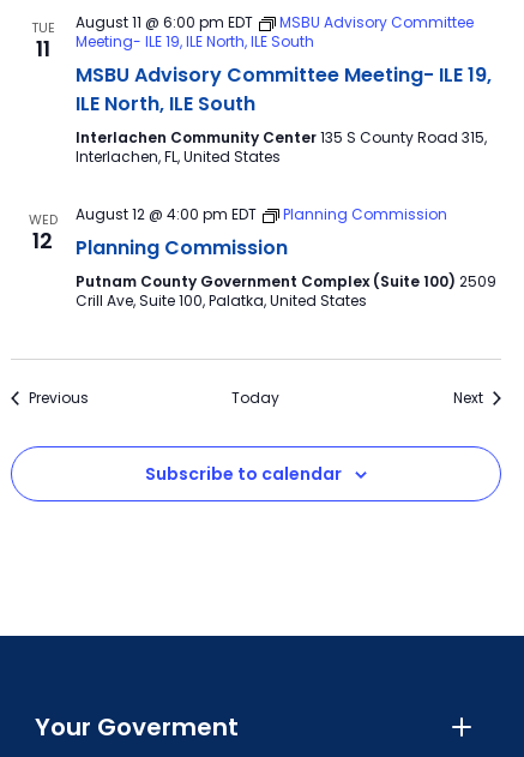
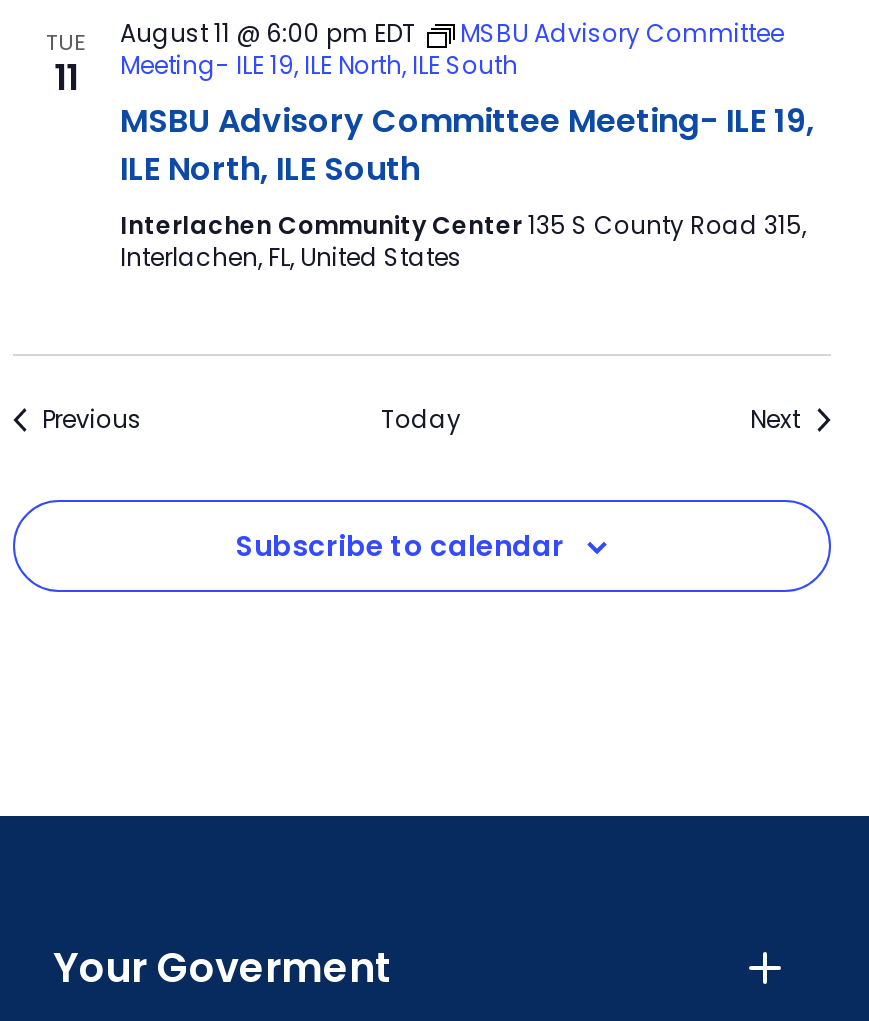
[28,210,57,256] WED | 12 -> none
[75,204,496,311] August 12 @ 4:00 pm EDT | Planning Commission | Planning Commission | Putnam County Government Complex (Suite 100) 2509 | Crill Ave, Suite 100, Palatka, United States -> none

